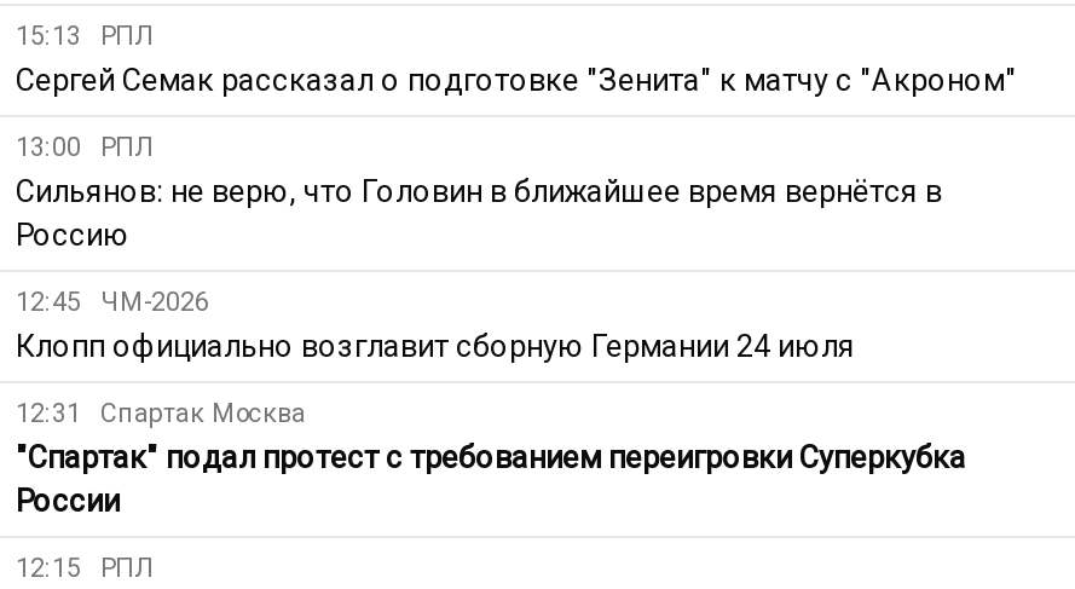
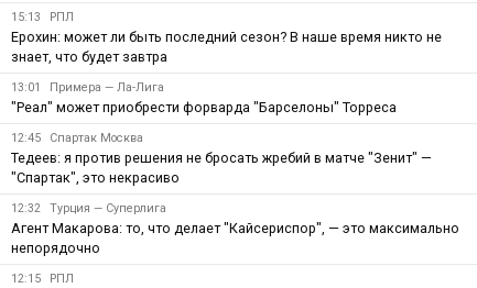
[16,61,1017,97] Сергей Семак рассказал о подготовке "Зенита" к матчу с "Акроном" -> [11,28,442,64] Ерохин: может ли быть последний сезон? В наше время никто не | знает, что будет завтра
[16,131,942,252] 13:00 РПЛ | Сильянов: не верю, что Головин в ближайшее время вернётся в | Россию -> [11,80,397,115] 13:01 Примера — Ла-Лига | "Реал" может приобрести форварда "Барселоны" Торреса
[16,286,855,363] 12:45 ЧМ-2026 | Клопп официально возглавит сборную Германии 24 июля -> [11,130,432,185] 12:45 Спартак Москва | Тедеев: я против решения не бросать жребий в матче "Зенит" — | "Спартак", это некрасиво
[16,397,966,518] 12:31 Спартак Москва | "Спартак" подал протест с требованием переигровки Суперкубка | России -> [11,201,459,256] 12:32 Турция — Суперлига | Агент Макарова: то, что делает "Кайсериспор", — это максимально | непорядочно

